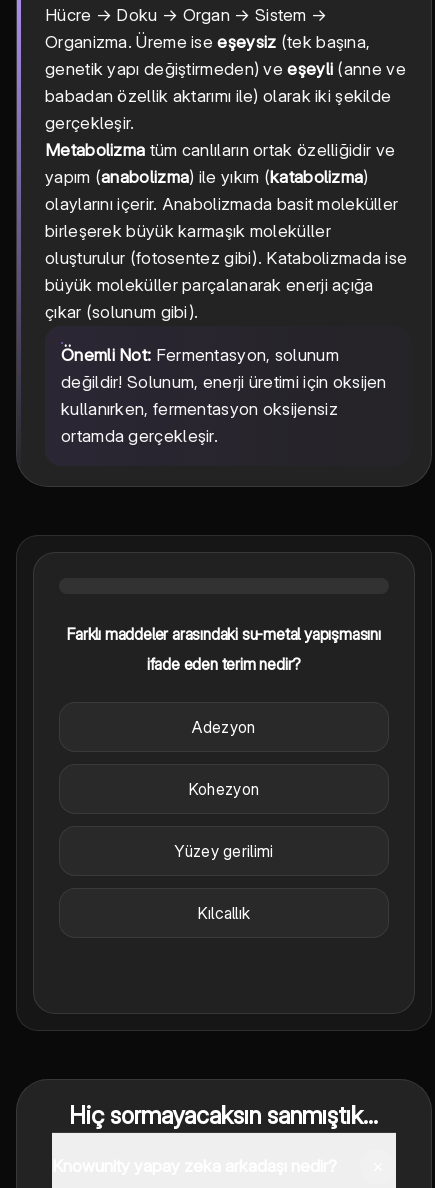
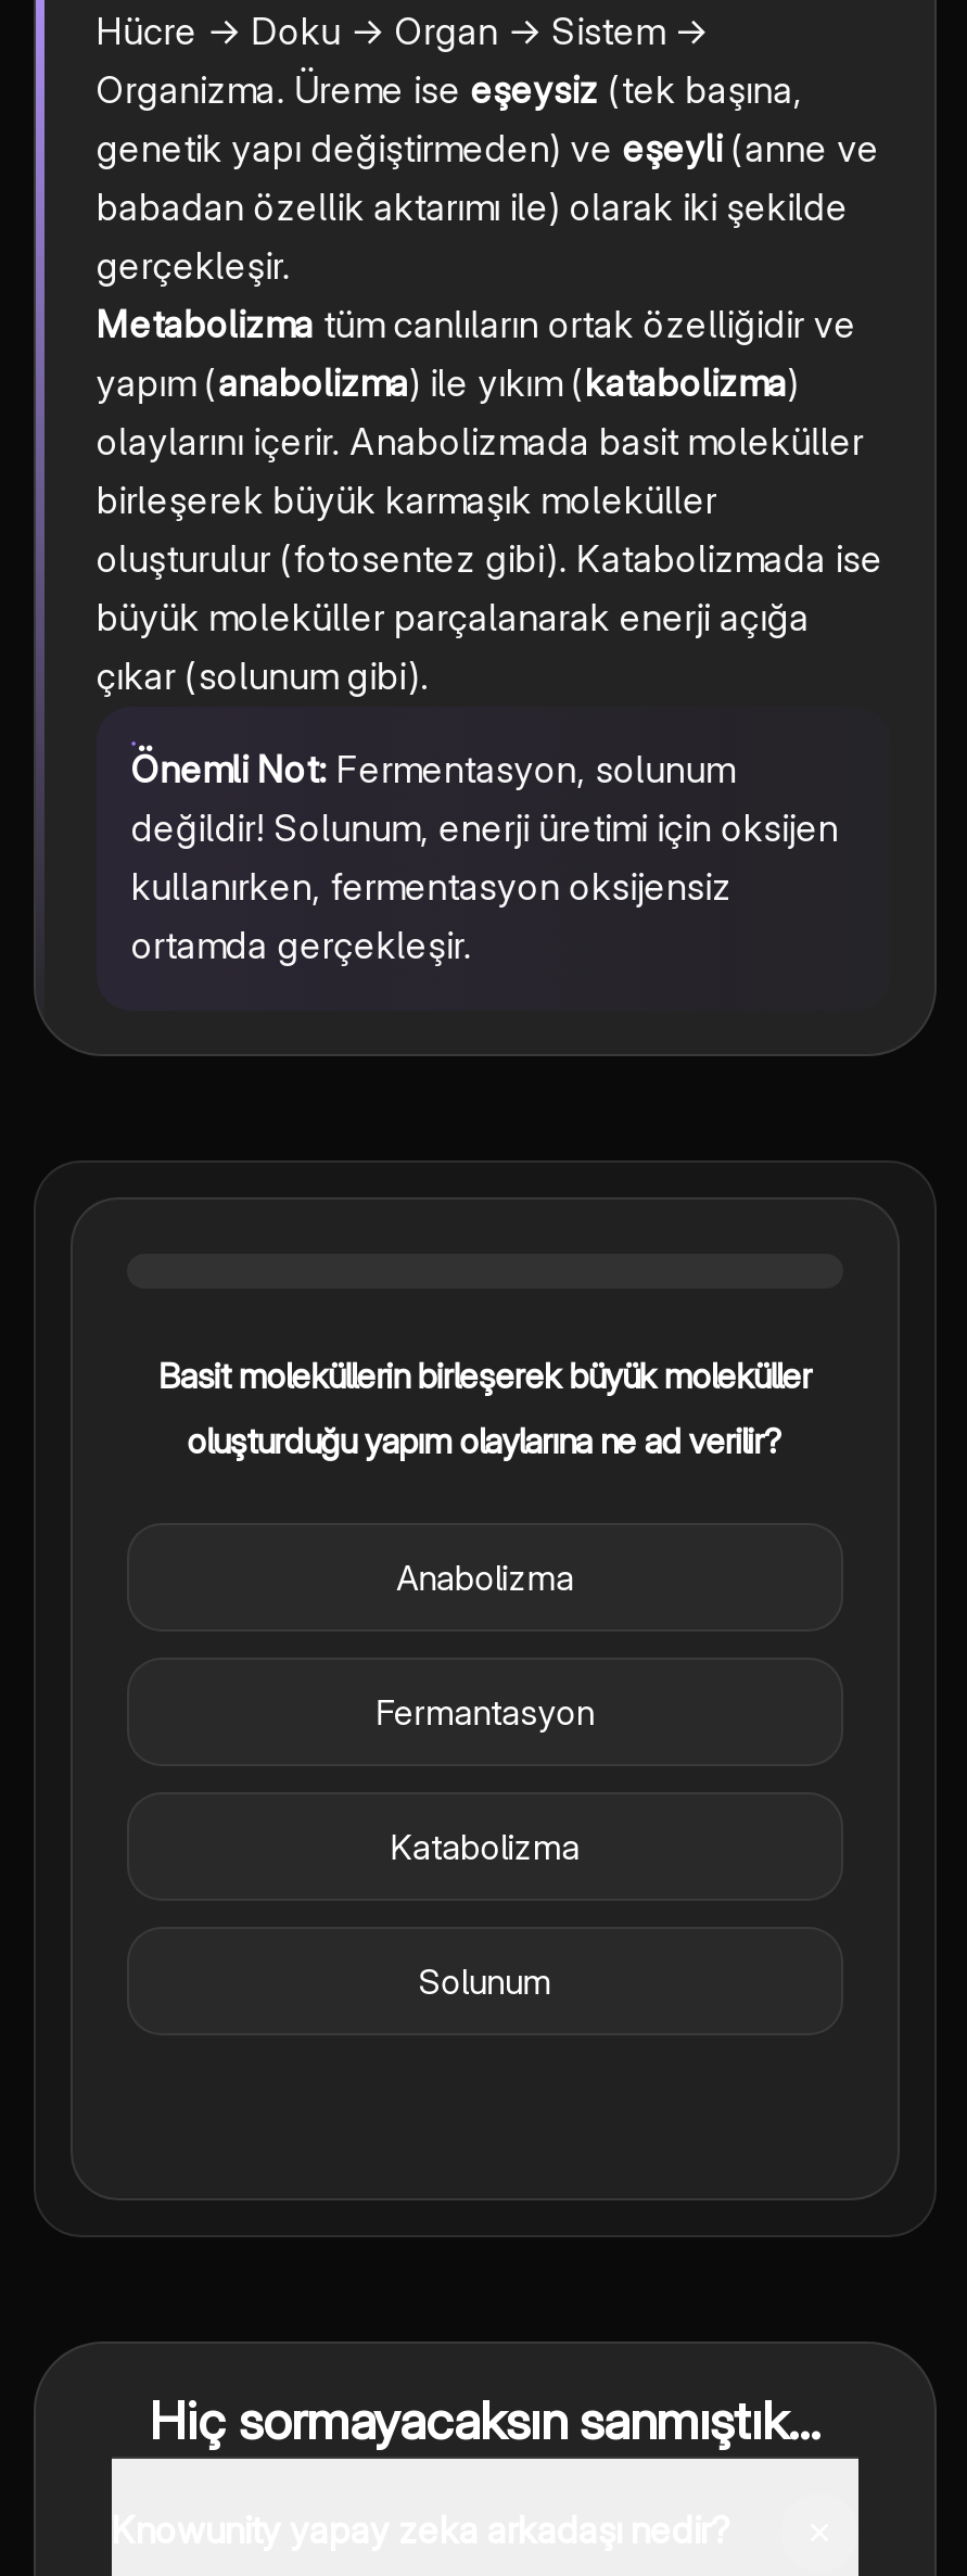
[67,624,381,644] Farklı maddeler arasındaki su-metal yapışmasını -> [159,1353,812,1396] Basit moleküllerin birleşerek büyük moleküller
[147,654,301,674] ifade eden terim nedir? -> [187,1418,783,1462] oluşturduğu yapım olaylarına ne ad verilir?
[192,717,255,737] Adezyon -> [396,1555,574,1598] Anabolizma
[189,779,259,799] Kohezyon -> [376,1690,594,1733] Fermantasyon
[174,841,274,861] Yüzey gerilimi -> [390,1824,580,1868] Katabolizma
[198,903,250,923] Kılcallık -> [419,1959,551,2002] Solunum

